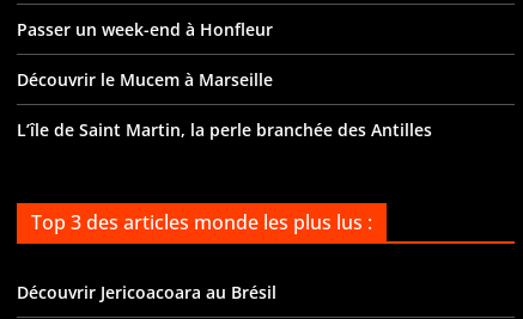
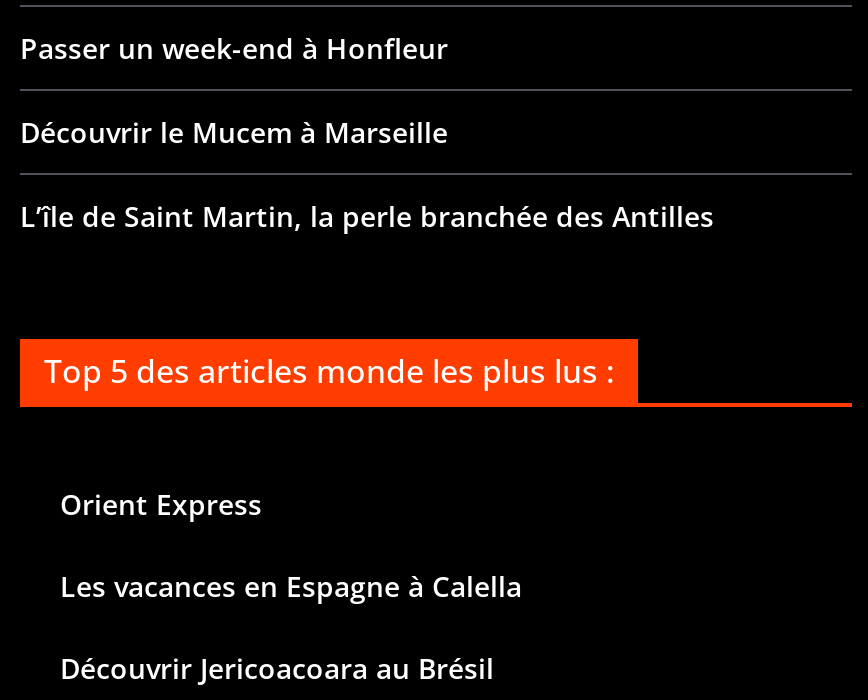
[31,209,372,235] Top 3 des articles monde les plus lus : -> [44,349,614,605] Top 5 des articles monde les plus lus : | Orient Express | Les vacances en Espagne à Calella

